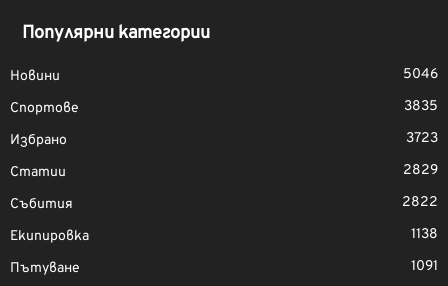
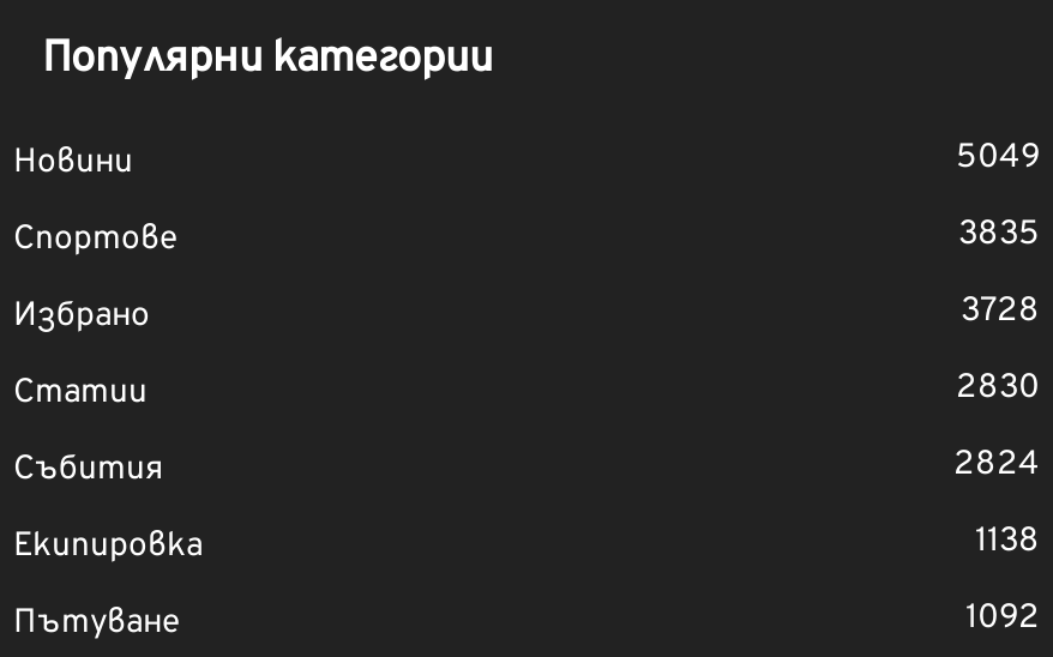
[403,66,438,83] 5046 -> [956,139,1040,179] 5049
[406,130,438,147] 3723 -> [961,292,1040,333] 3728
[403,162,438,179] 2829 -> [956,369,1040,410] 2830
[402,194,438,211] 2822 -> [953,446,1040,486] 2824
[411,258,438,275] 1091 -> [965,599,1040,640] 1092

